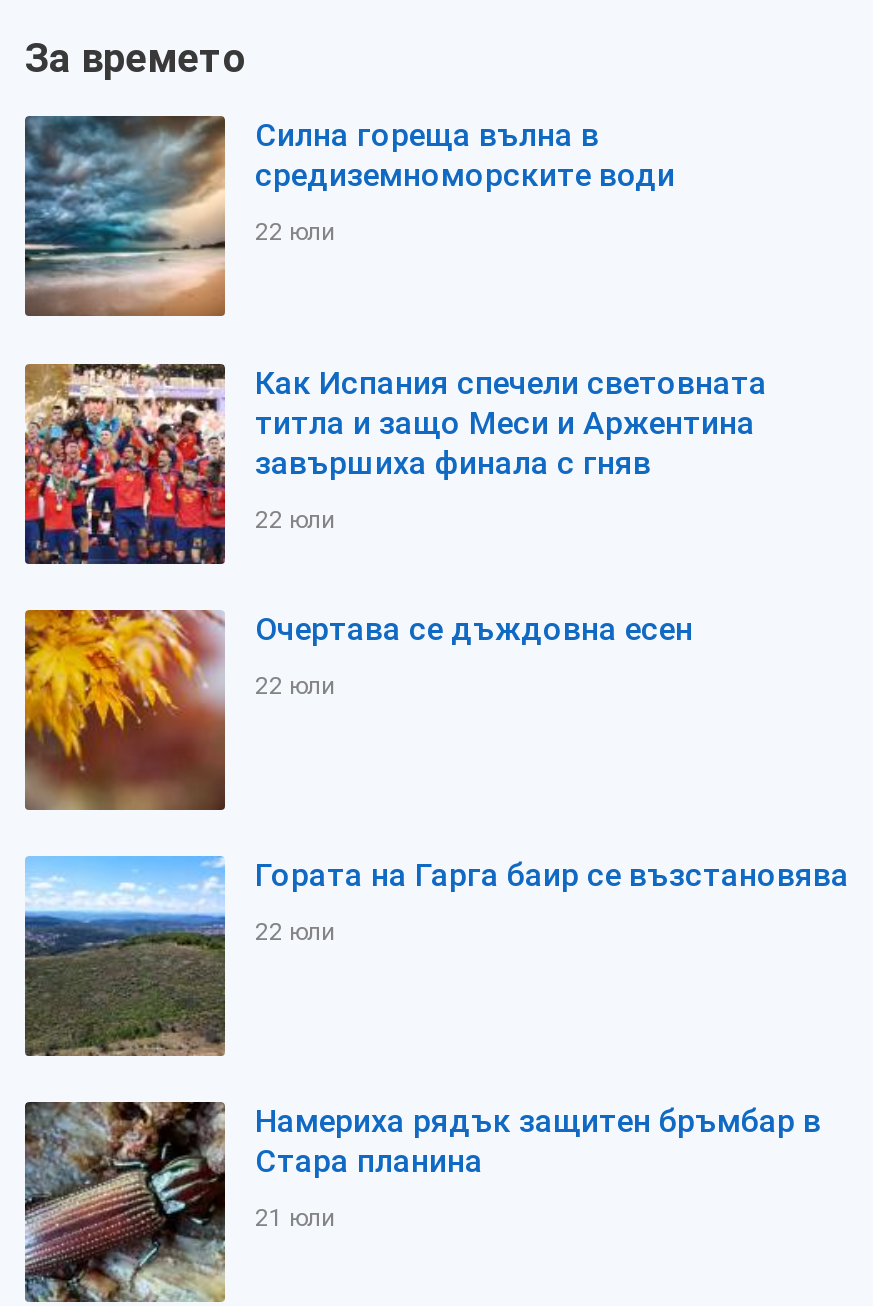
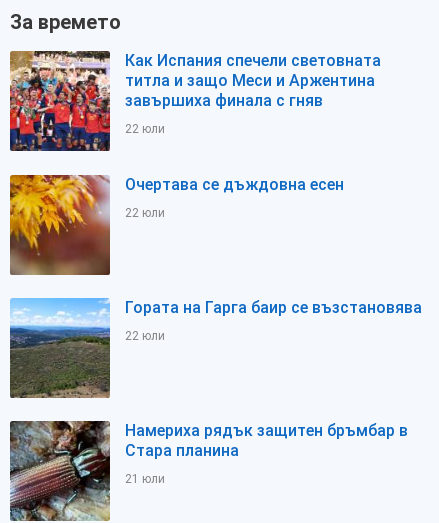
[23,114,675,318] [image] | Силна гореща вълна в | средиземноморските води | 22 юли -> none

